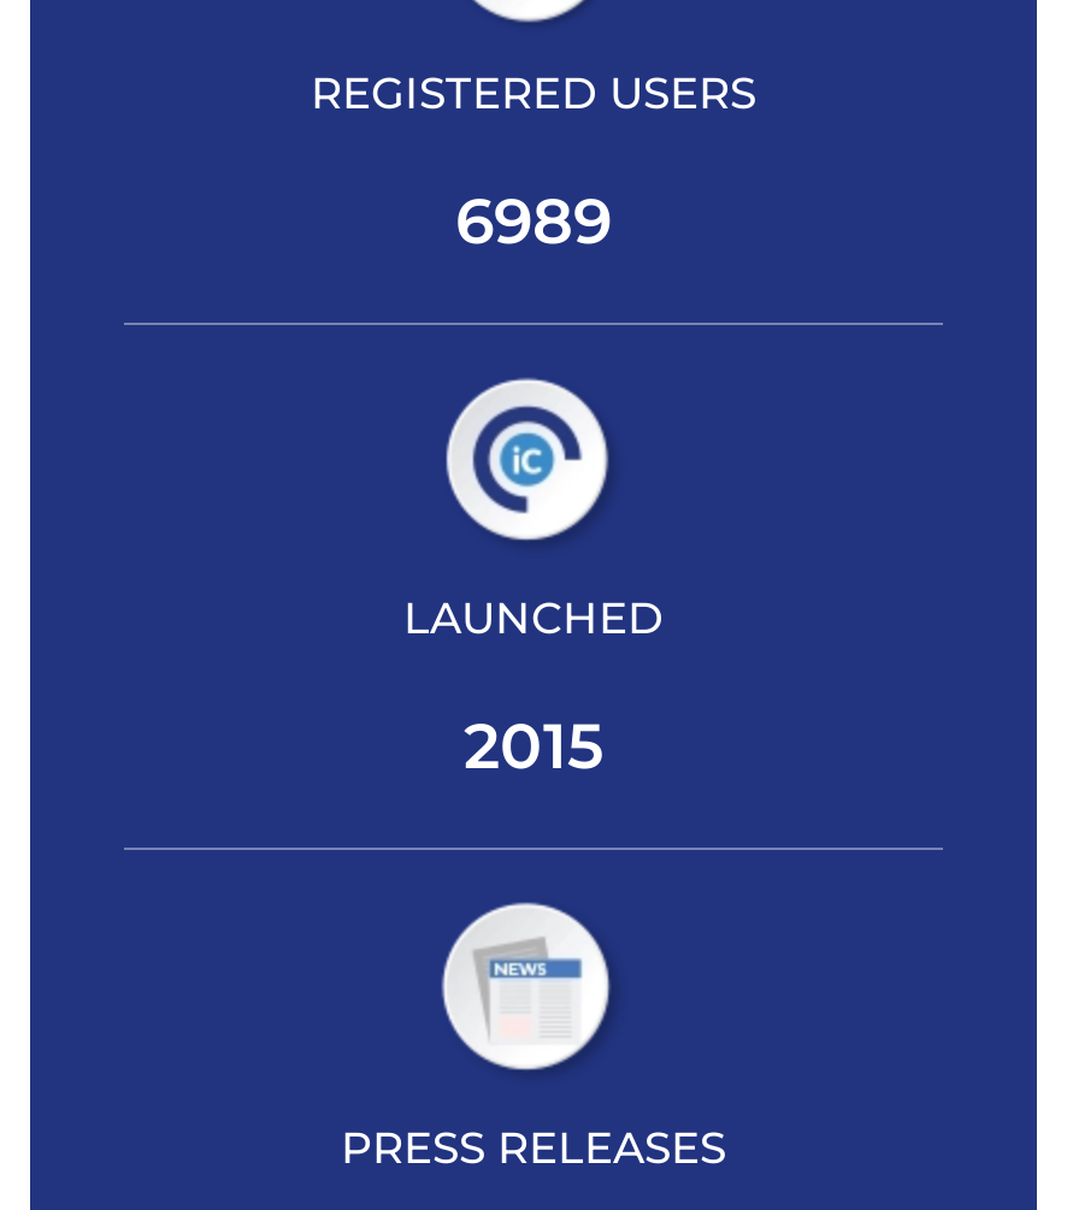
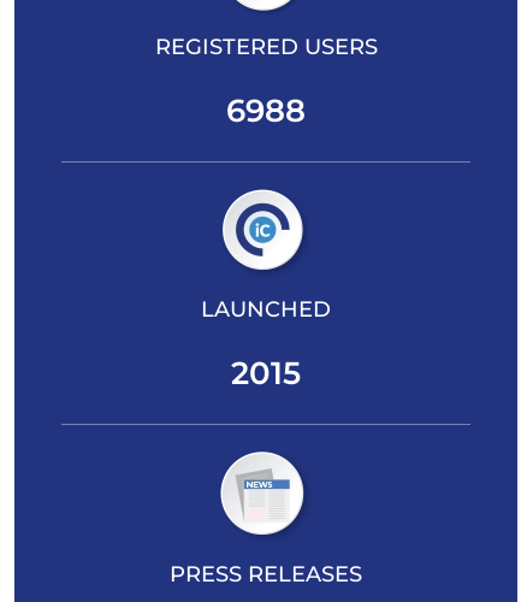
[455,184,612,261] 6989 -> [226,92,306,130] 6988

